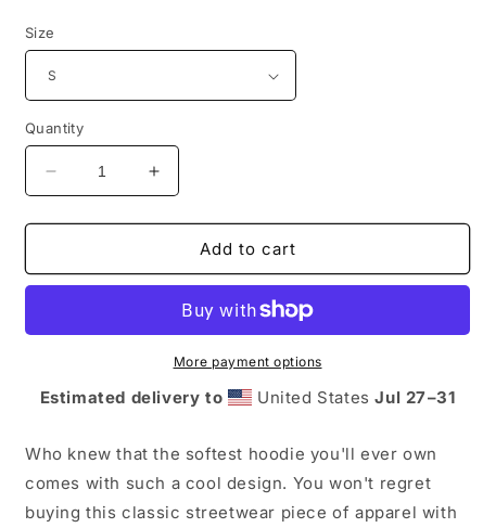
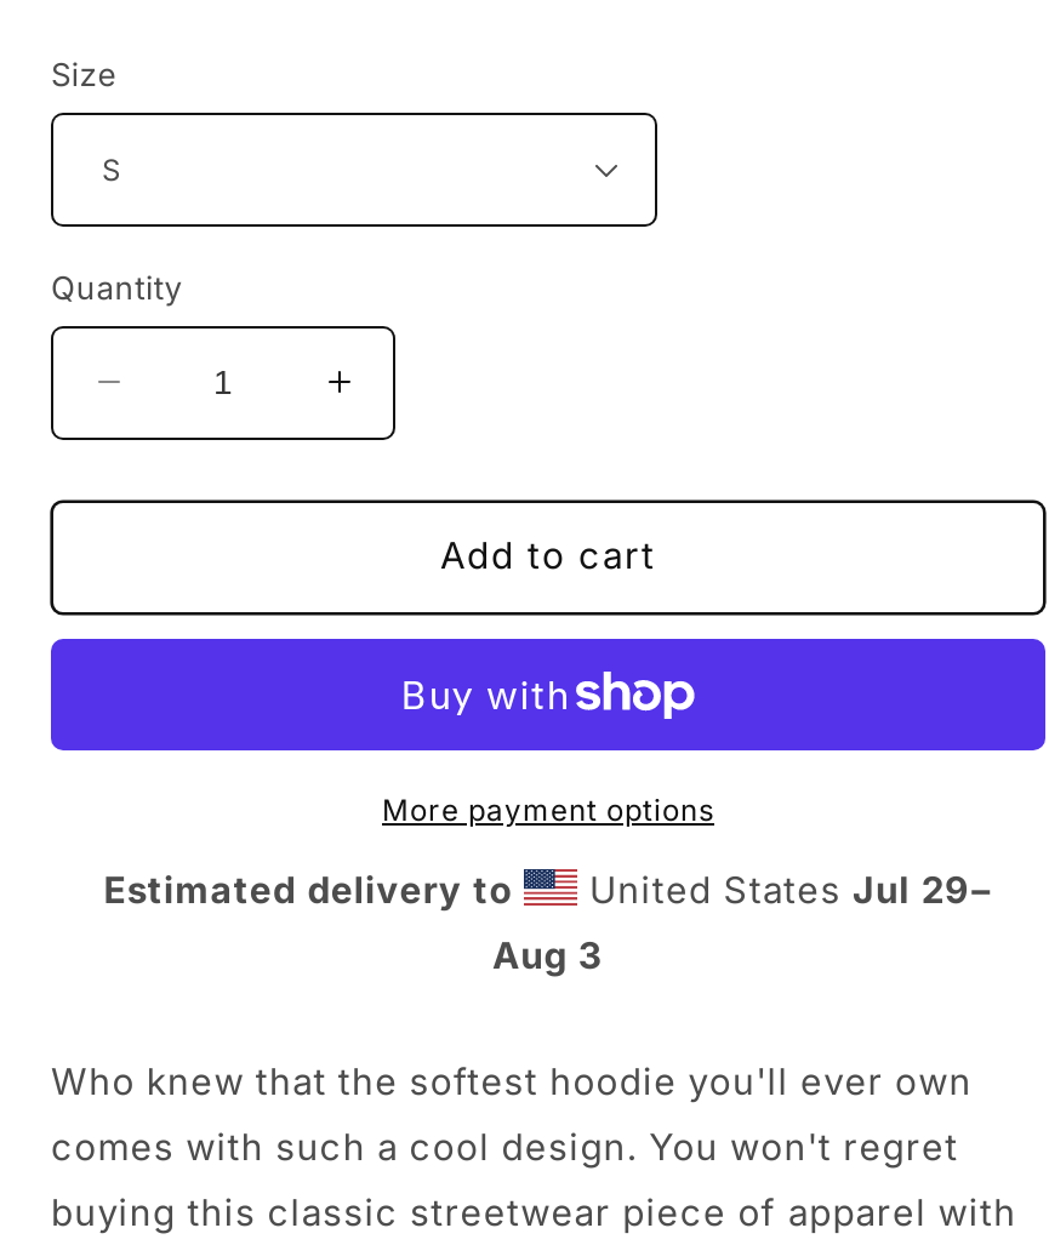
[252,387,455,408] United States Jul 27–31 -> [492,866,993,977] United States Jul 29– | Aug 3

